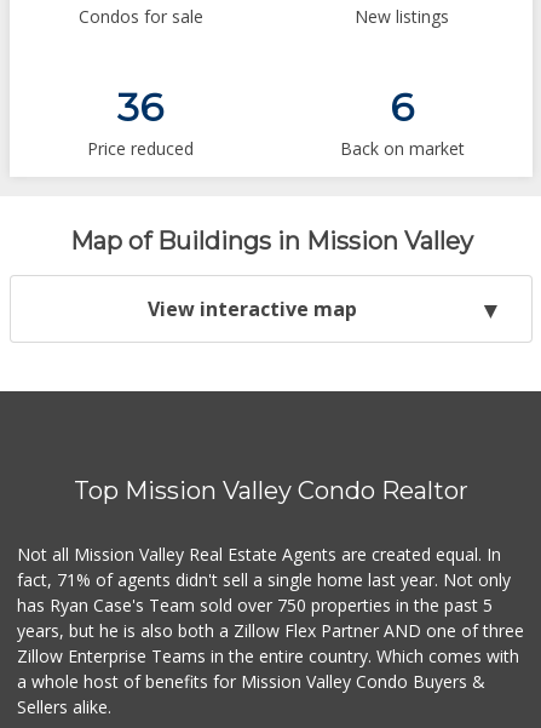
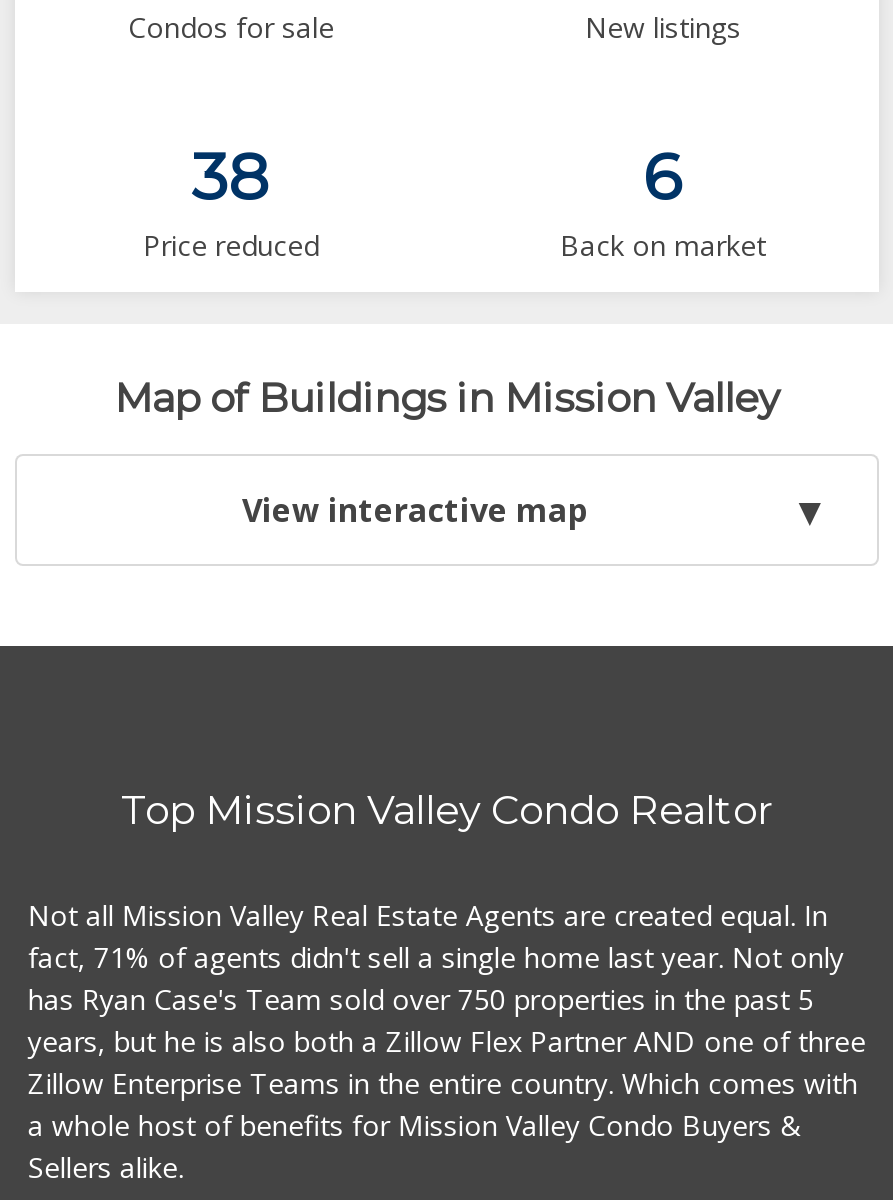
[117,84,163,131] 36 -> [192,138,270,216] 38

